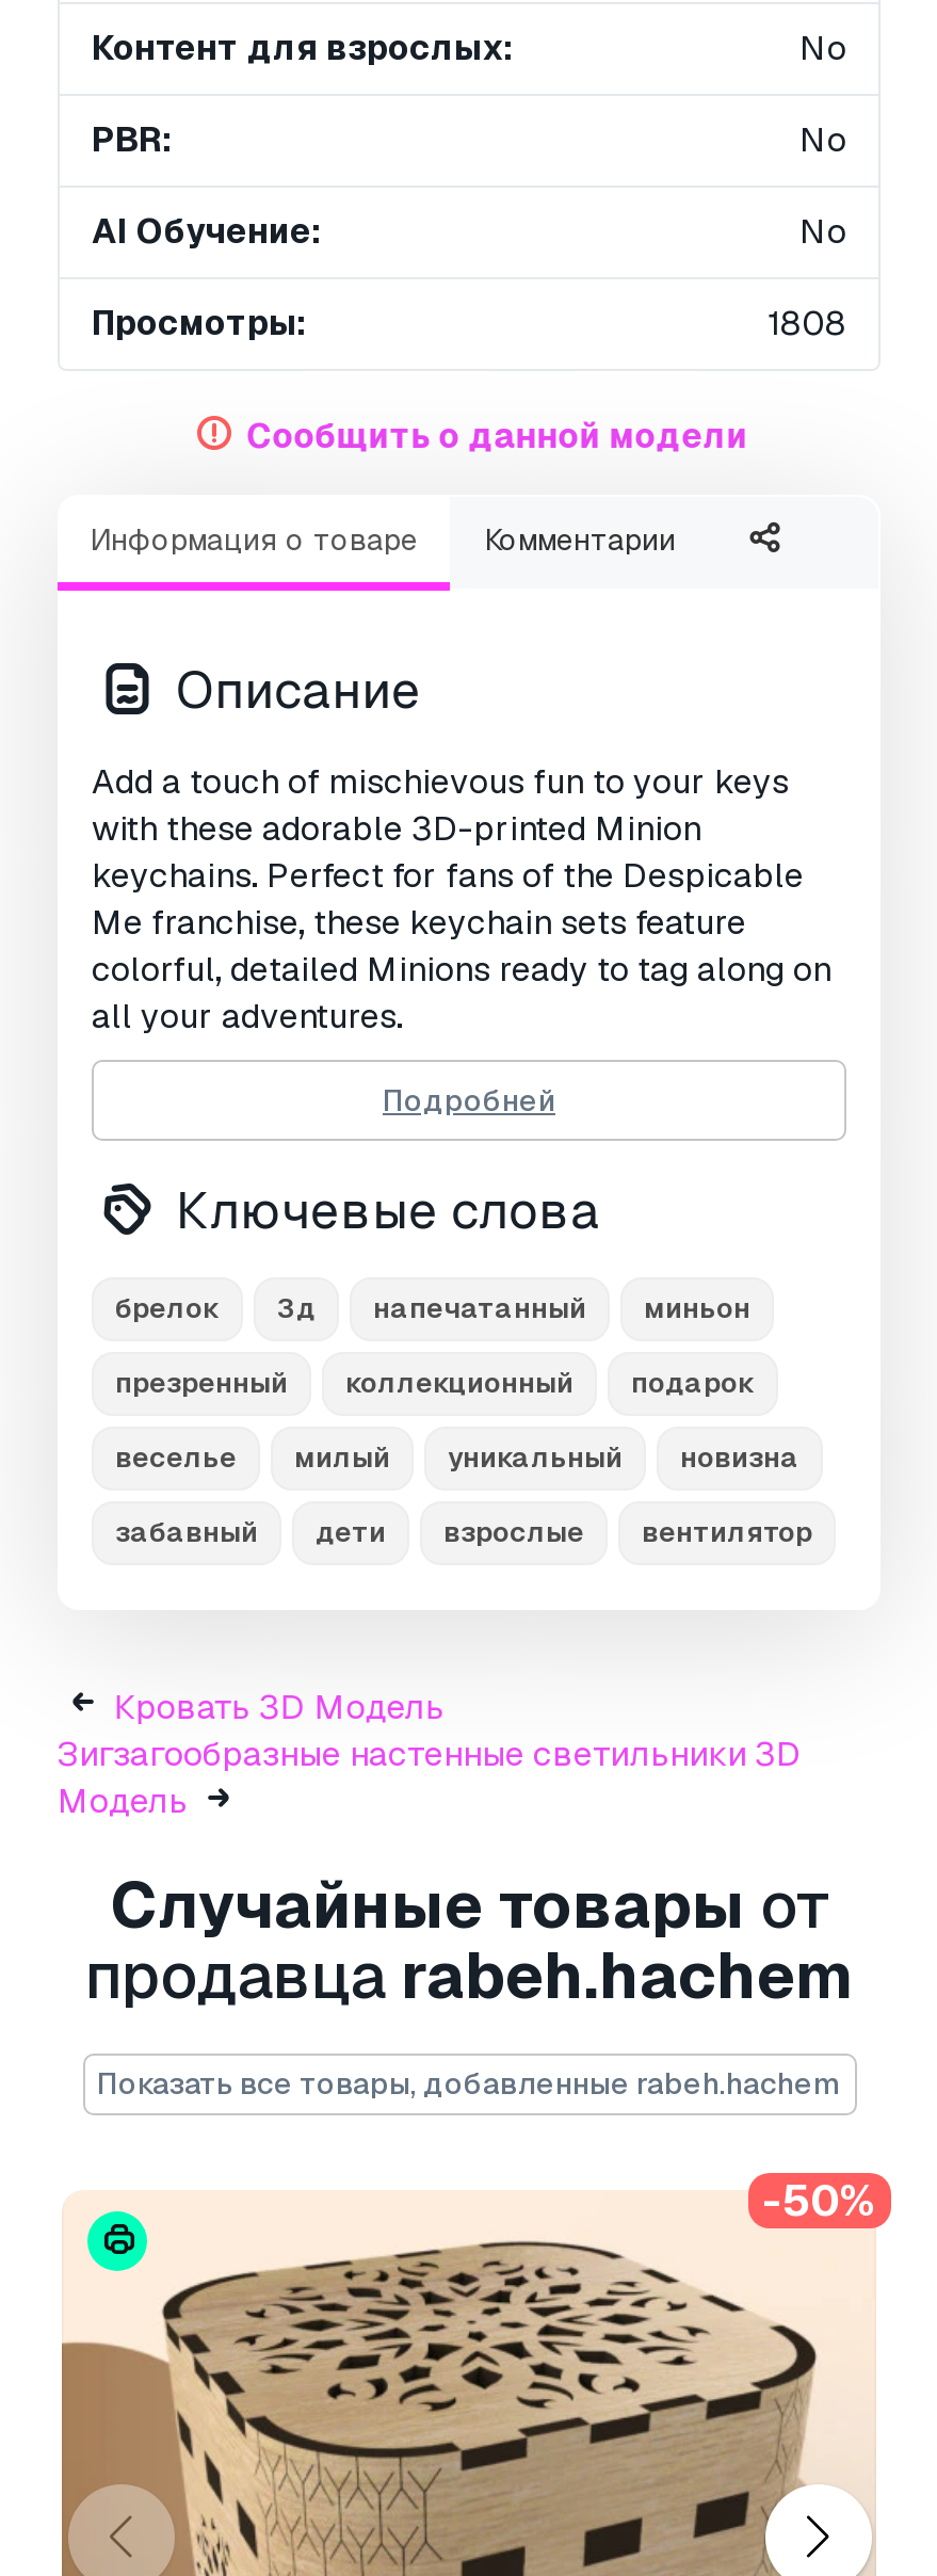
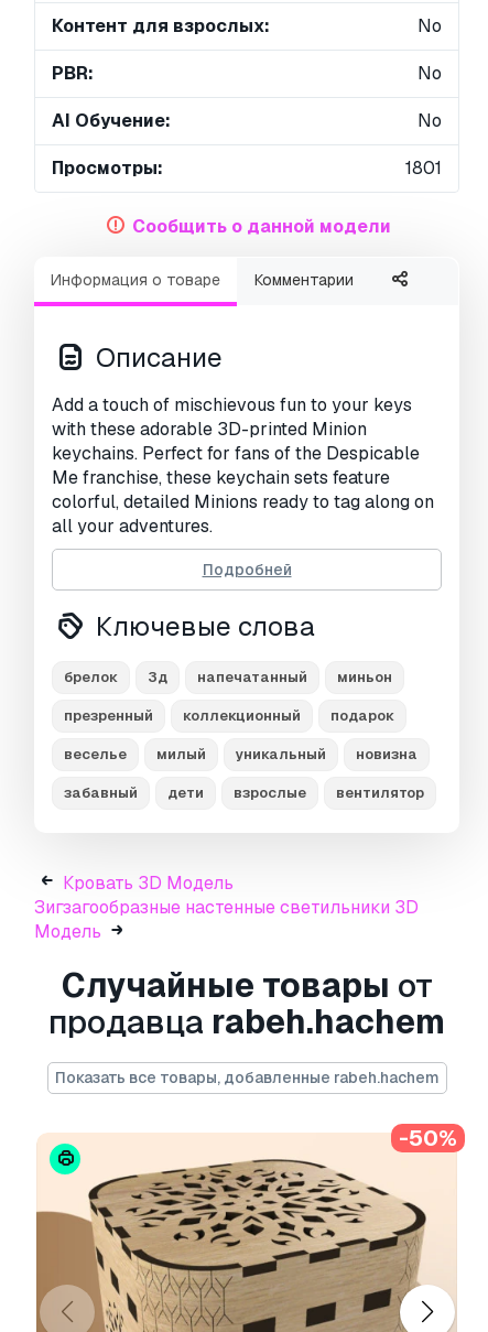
[768,300,846,345] 1808 -> [405,156,442,179] 1801

